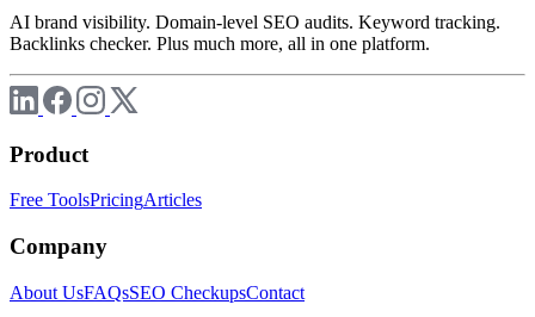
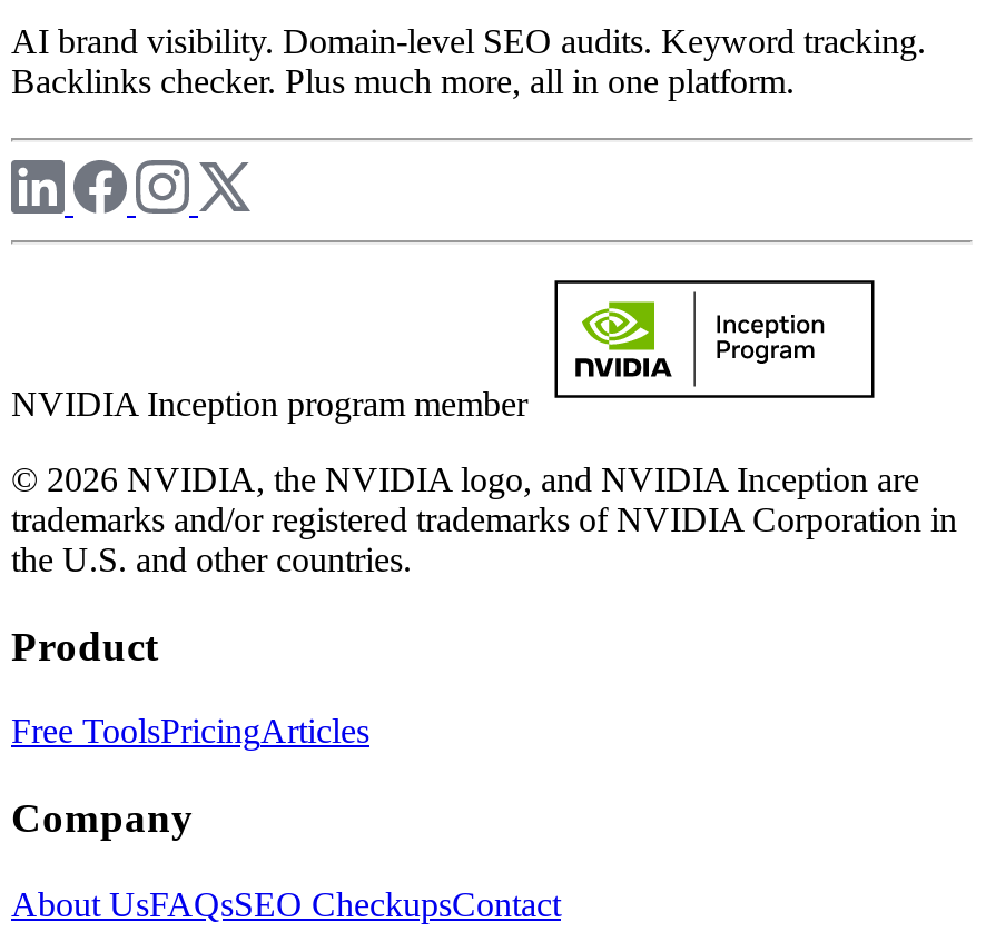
none -> [11,278,957,578] [image] | NVIDIA Inception program member | © 2026 NVIDIA, the NVIDIA logo, and NVIDIA Inception are | trademarks and/or registered trademarks of NVIDIA Corporation in | the U.S. and other countries.

